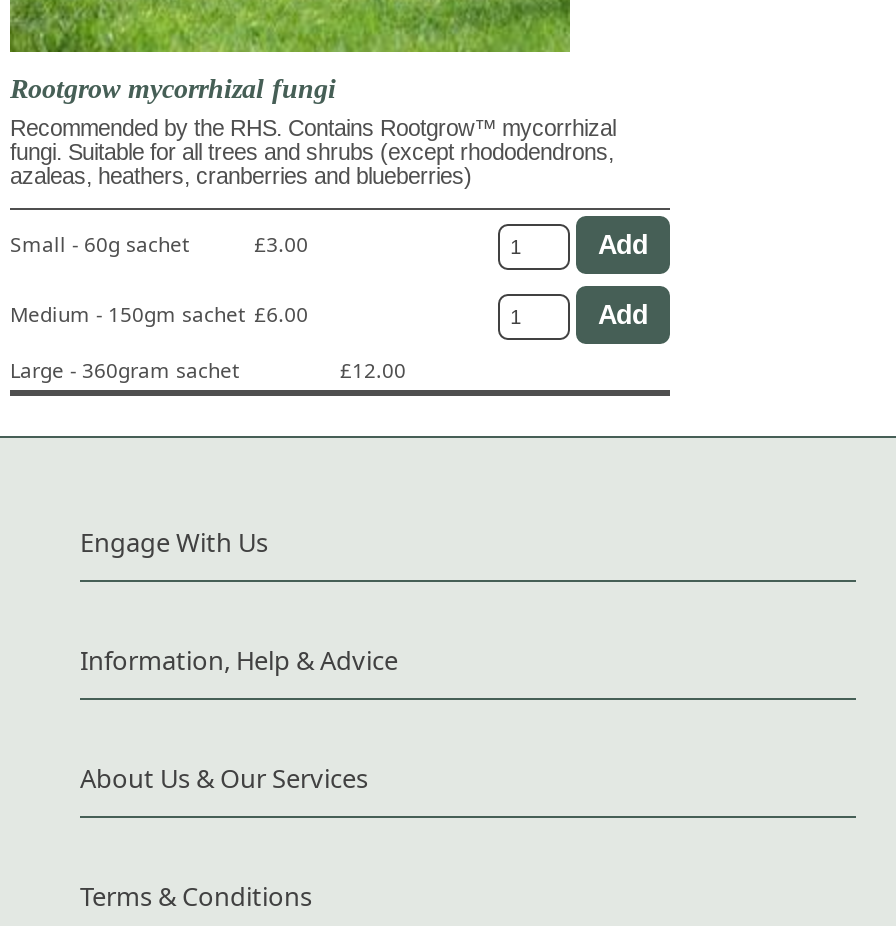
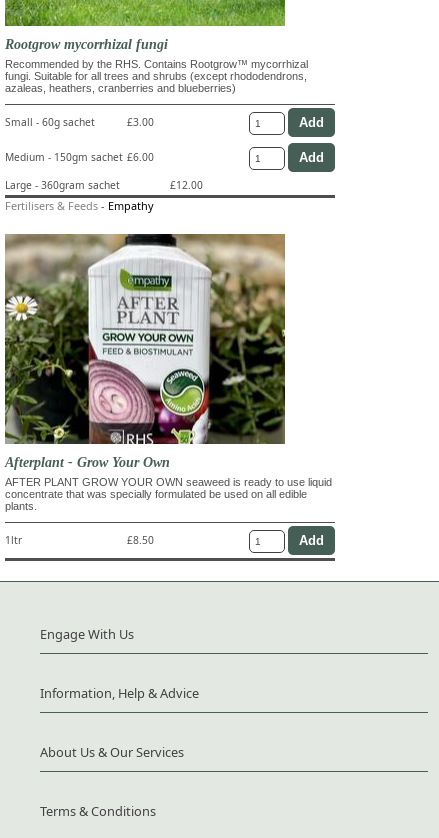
none -> [4,233,332,547] [image] | Afterplant - Grow Your Own | AFTER PLANT GROW YOUR OWN seaweed is ready to use liquid | concentrate that was specially formulated be used on all edible | plants. | 1ltr | £8.50
none -> [5,198,154,213] Fertilisers & Feeds-Empathy

